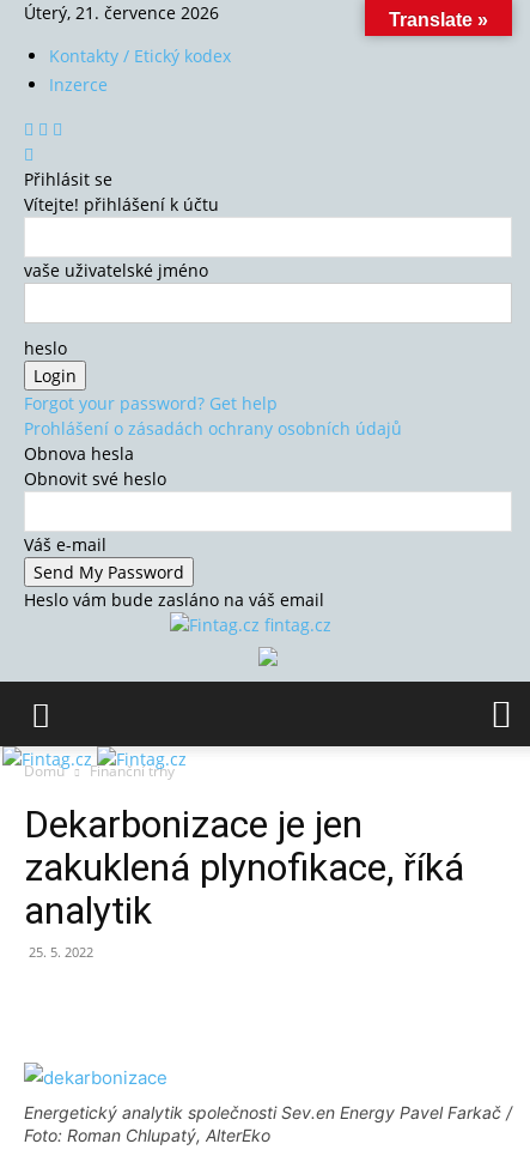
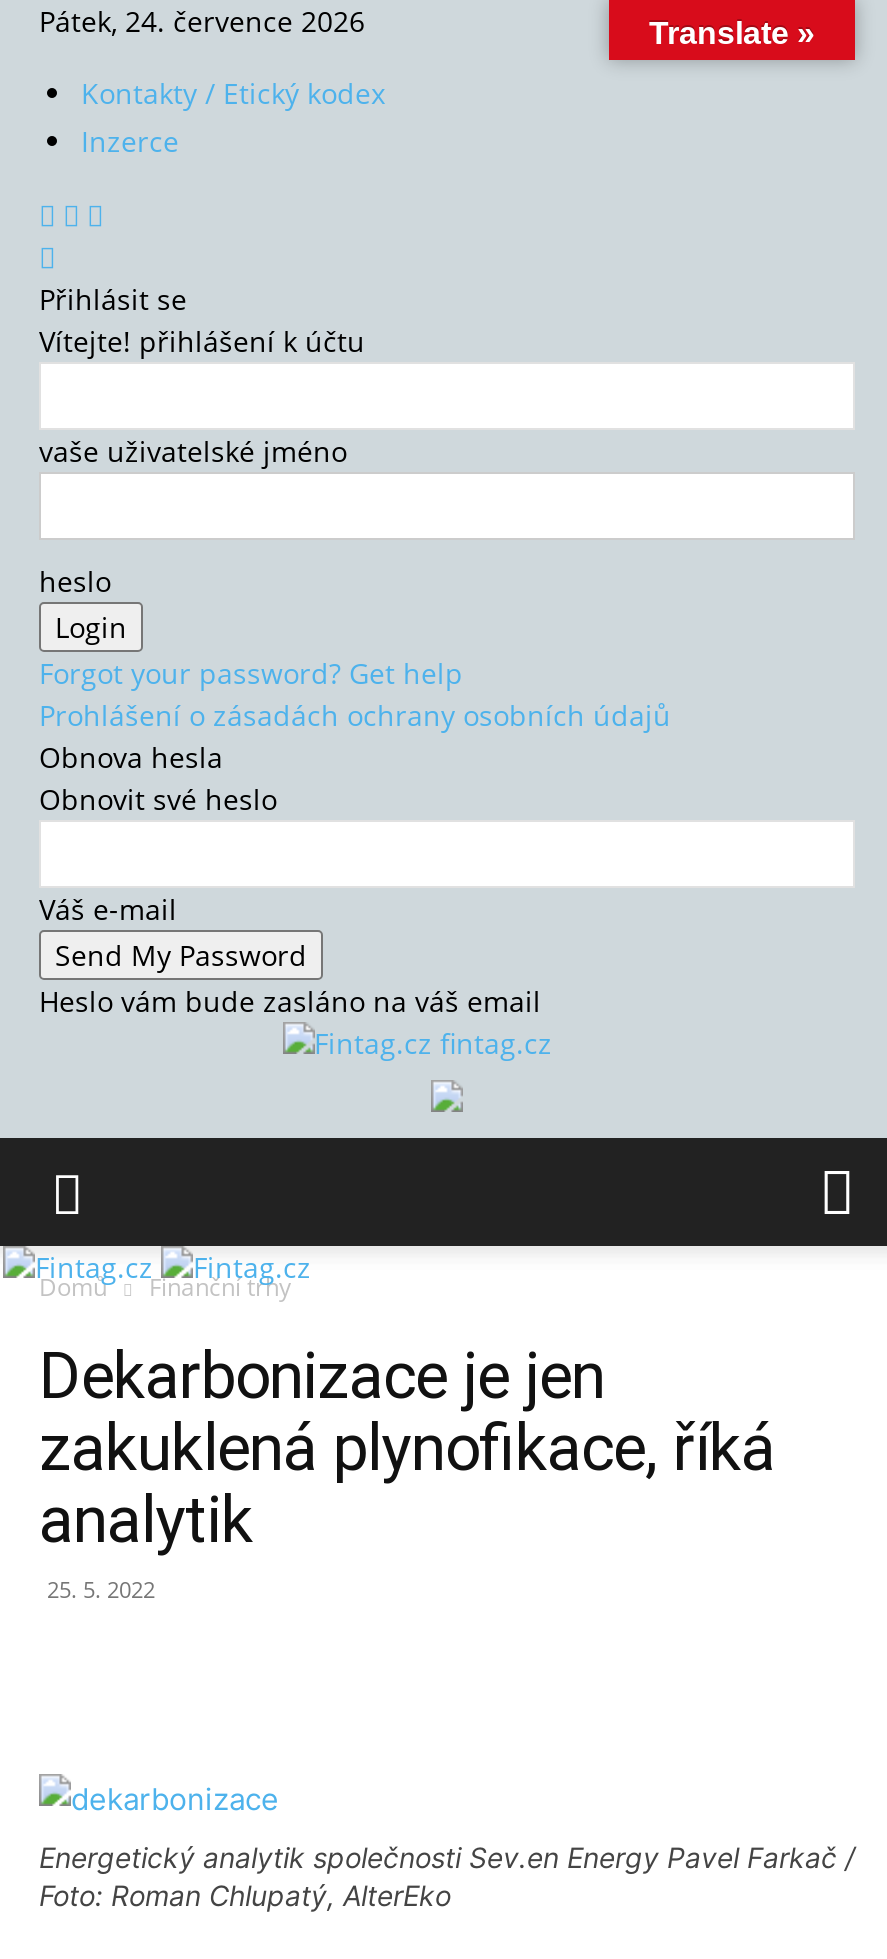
[24,1,219,24] Úterý, 21. července 2026 -> [39,2,365,40] Pátek, 24. července 2026

